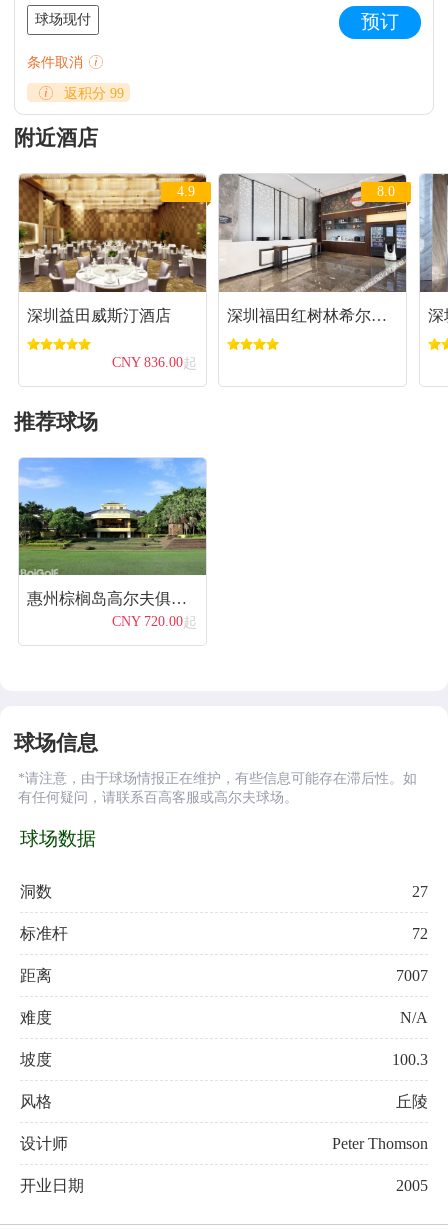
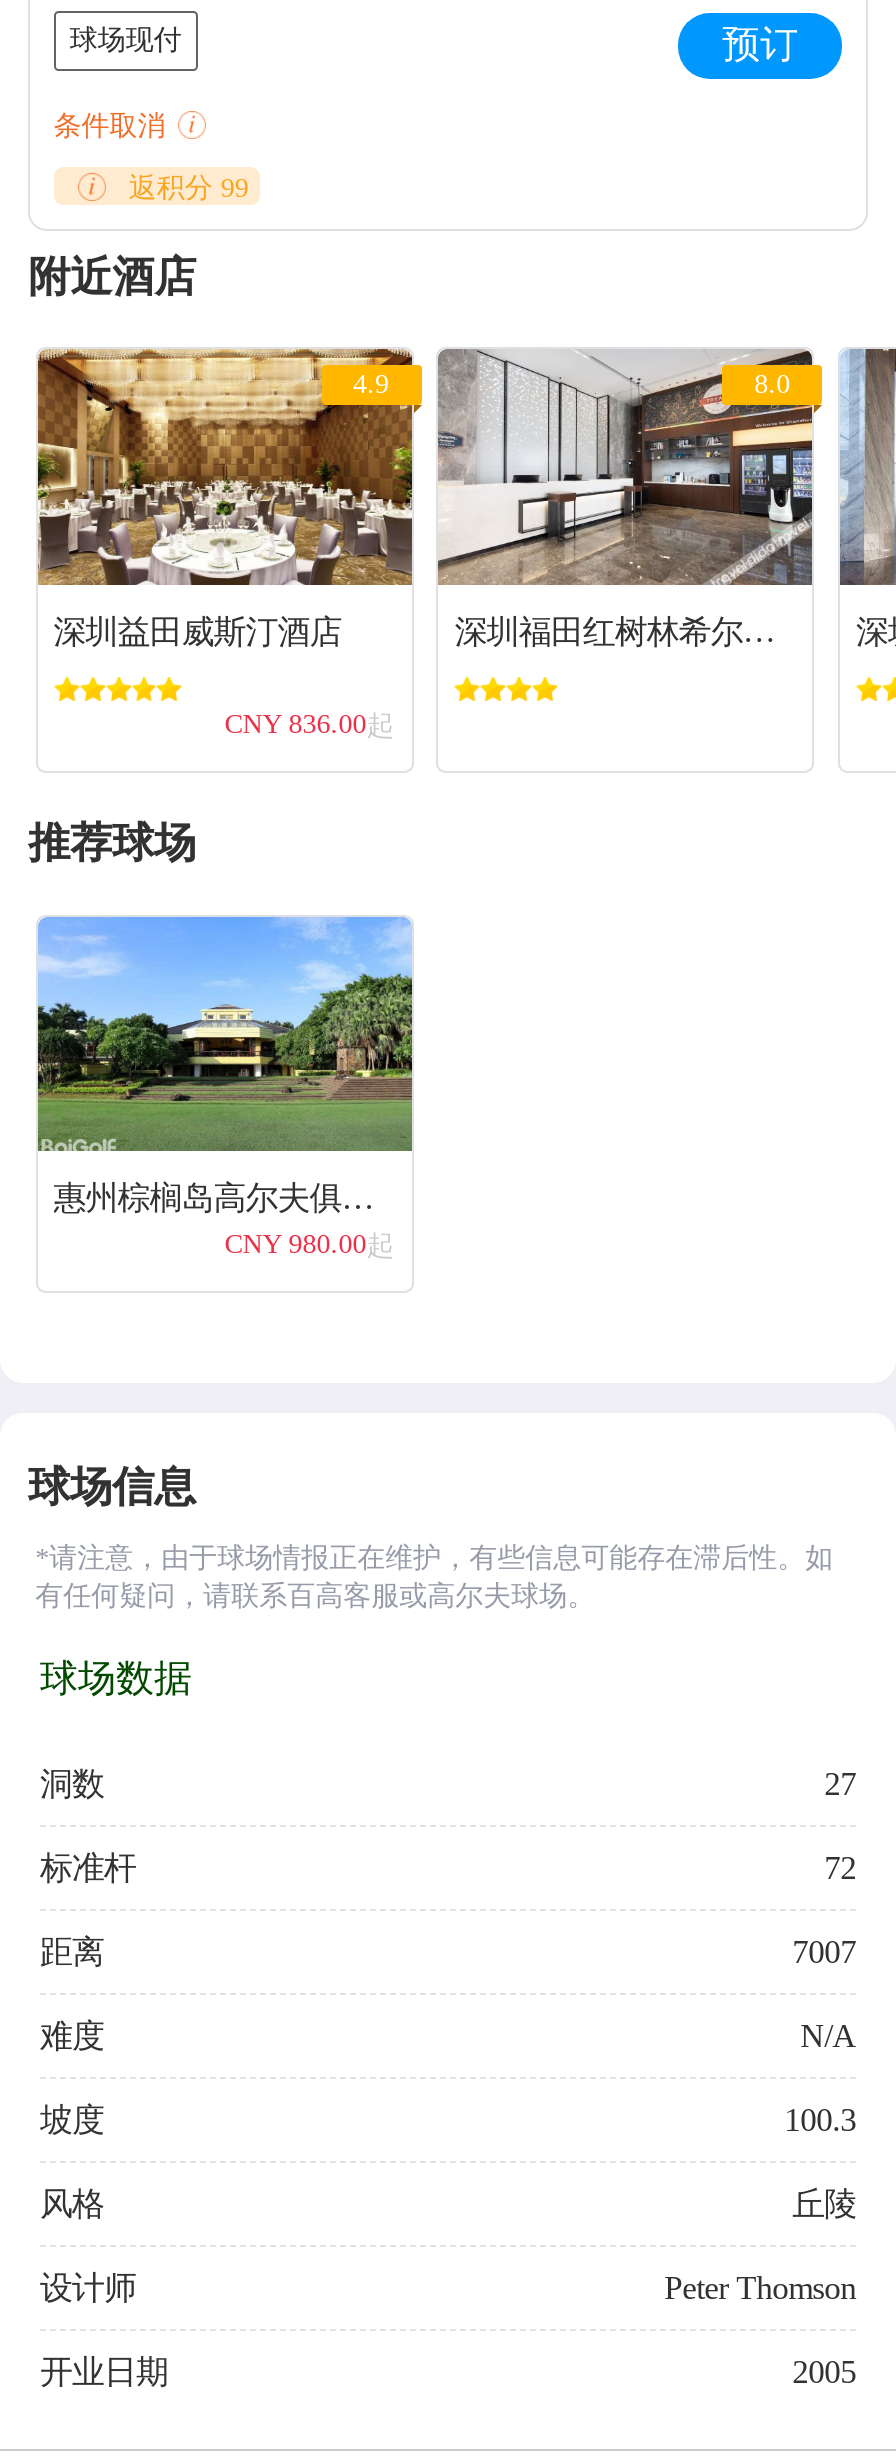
[112,613,197,630] CNY 720.00起 -> [225,1228,395,1262] CNY 980.00起

